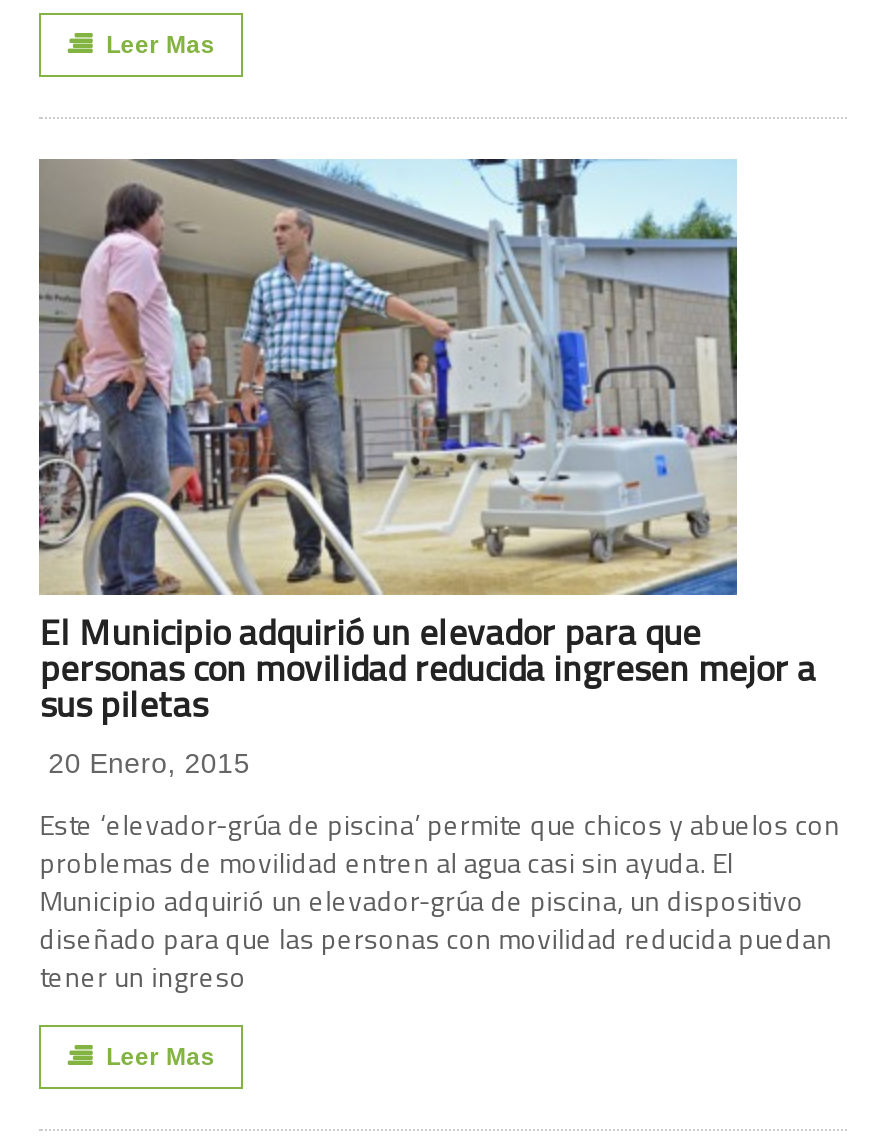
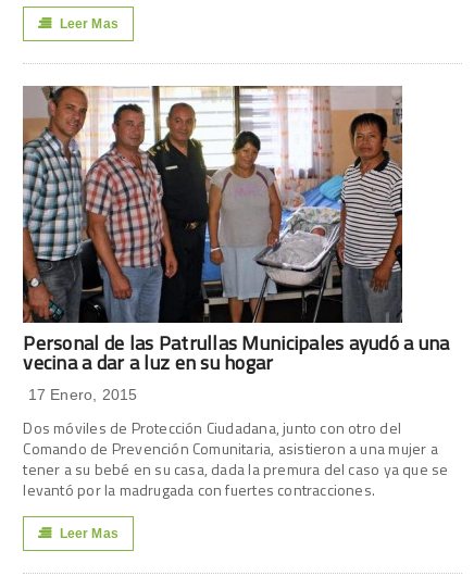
[39,157,816,779] [image] | El Municipio adquirió un elevador para que | personas con movilidad reducida ingresen mejor a | sus piletas | 20 Enero, 2015 -> [23,85,450,403] [image] | Personal de las Patrullas Municipales ayudó a una | vecina a dar a luz en su hogar | 17 Enero, 2015
[40,803,841,997] Este ‘elevador-grúa de piscina’ permite que chicos y abuelos con | problemas de movilidad entren al agua casi sin ayuda. El | Municipio adquirió un elevador-grúa de piscina, un dispositivo | diseñado para que las personas con movilidad reducida puedan | tener un ingreso -> [23,416,448,501] Dos móviles de Protección Ciudadana, junto con otro del | Comando de Prevención Comunitaria, asistieron a una mujer a | tener a su bebé en su casa, dada la premura del caso ya que se | levantó por la madrugada con fuertes contracciones.

